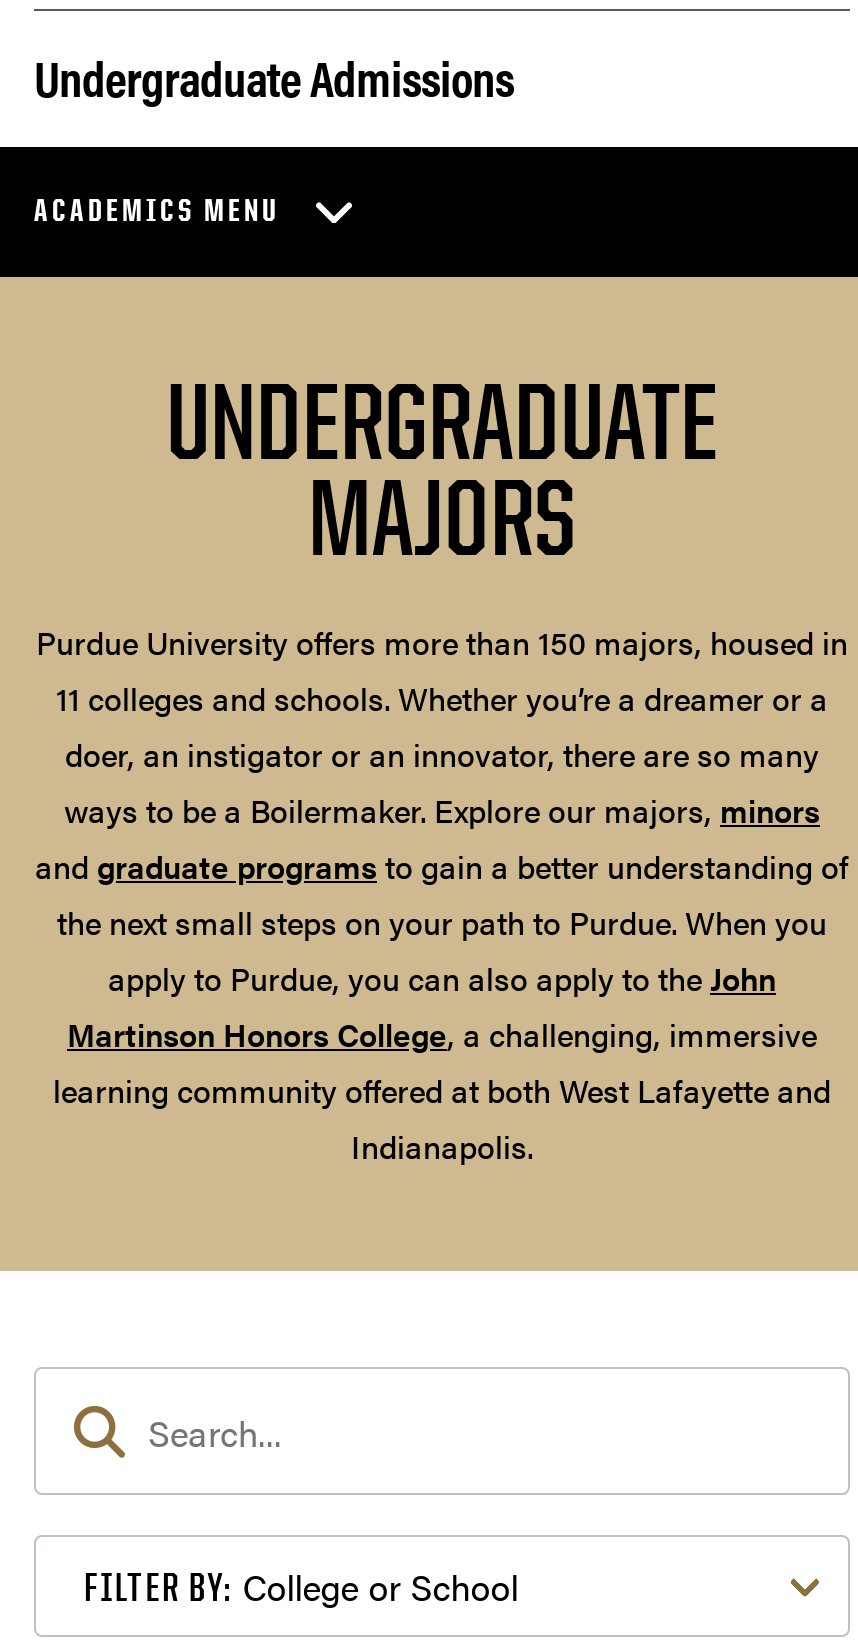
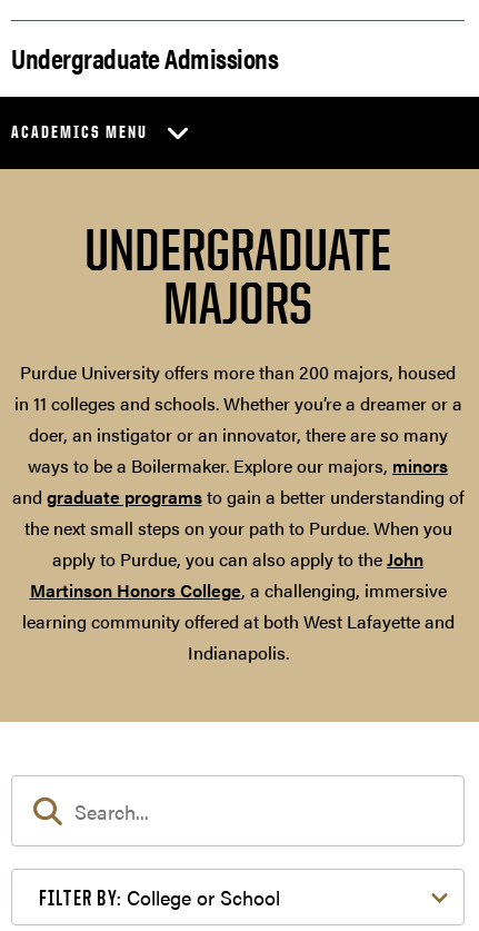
[36,619,848,721] Purdue University offers more than 150 majors, housed in | 11 colleges and schools. Whether you’re a dreamer or a -> [14,359,462,416] Purdue University offers more than 200 majors, housed | in 11 colleges and schools. Whether you’re a dreamer or a

